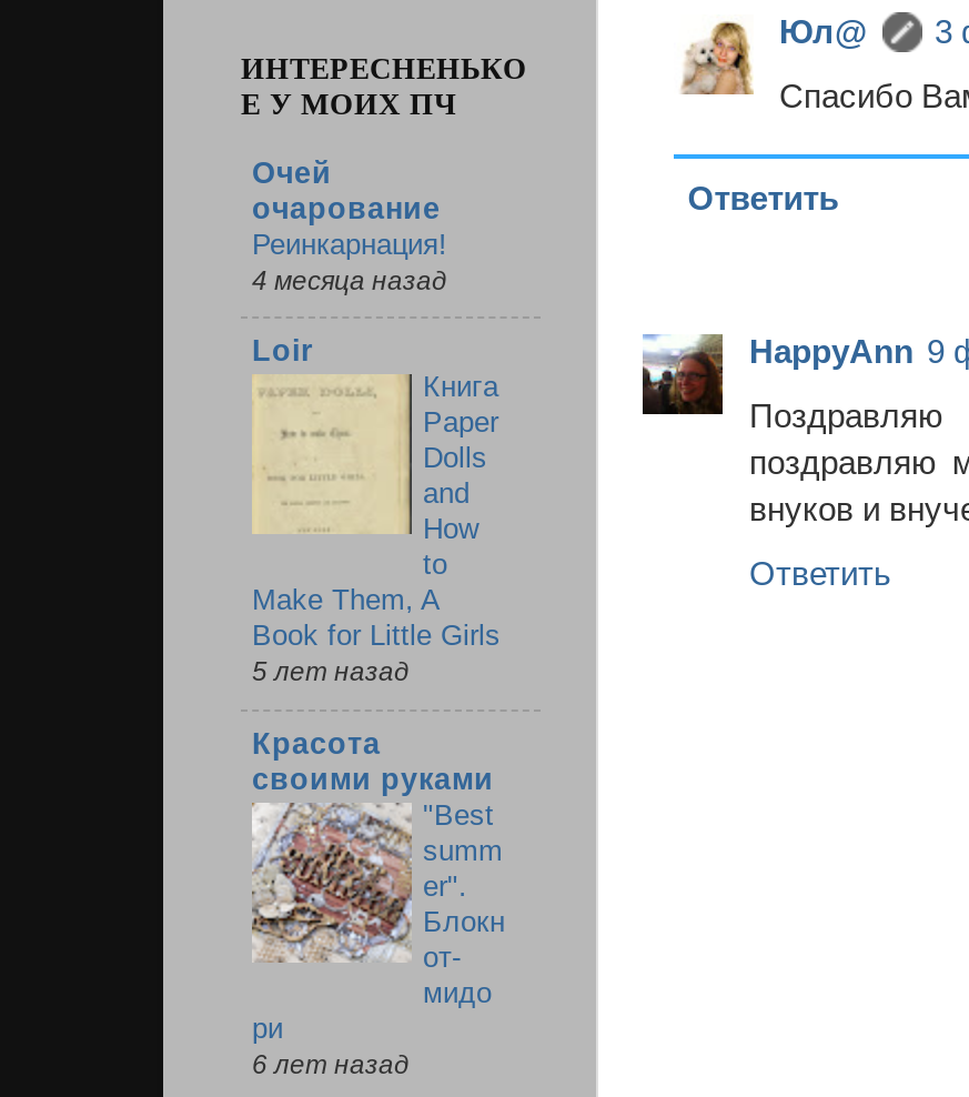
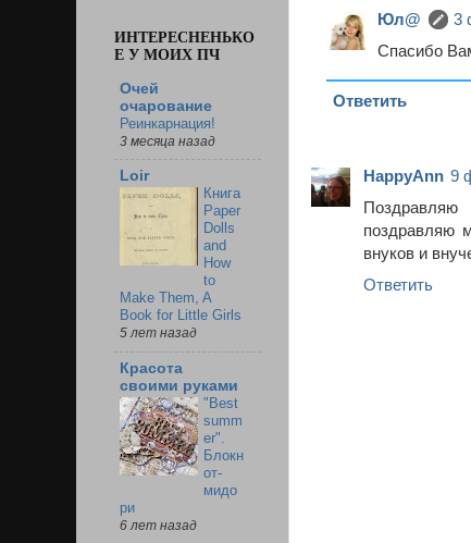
[252,264,447,295] 4 месяца назад -> [120,133,215,149] 3 месяца назад

